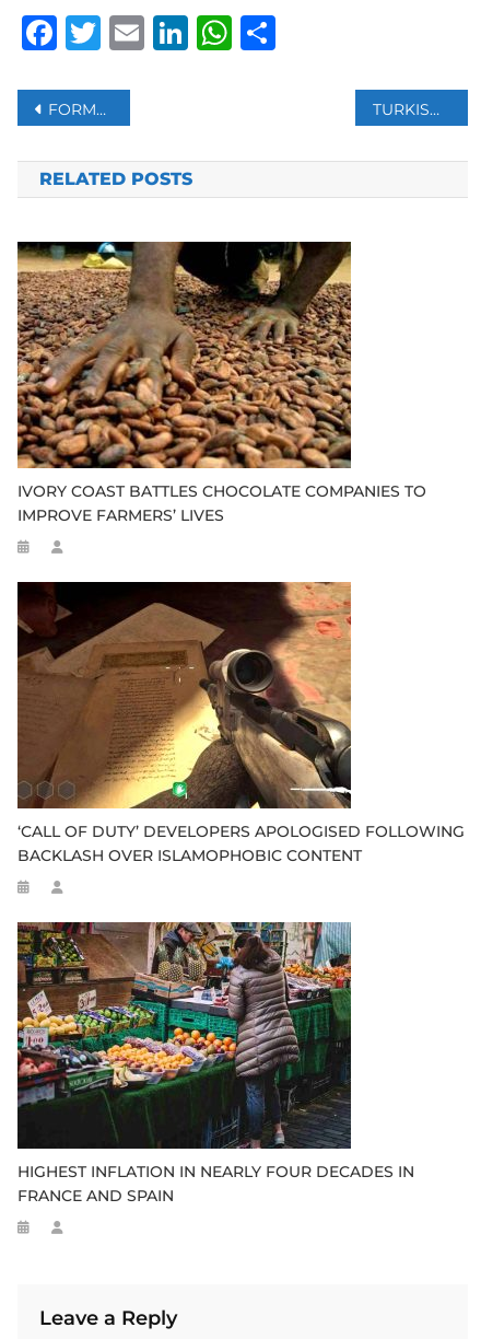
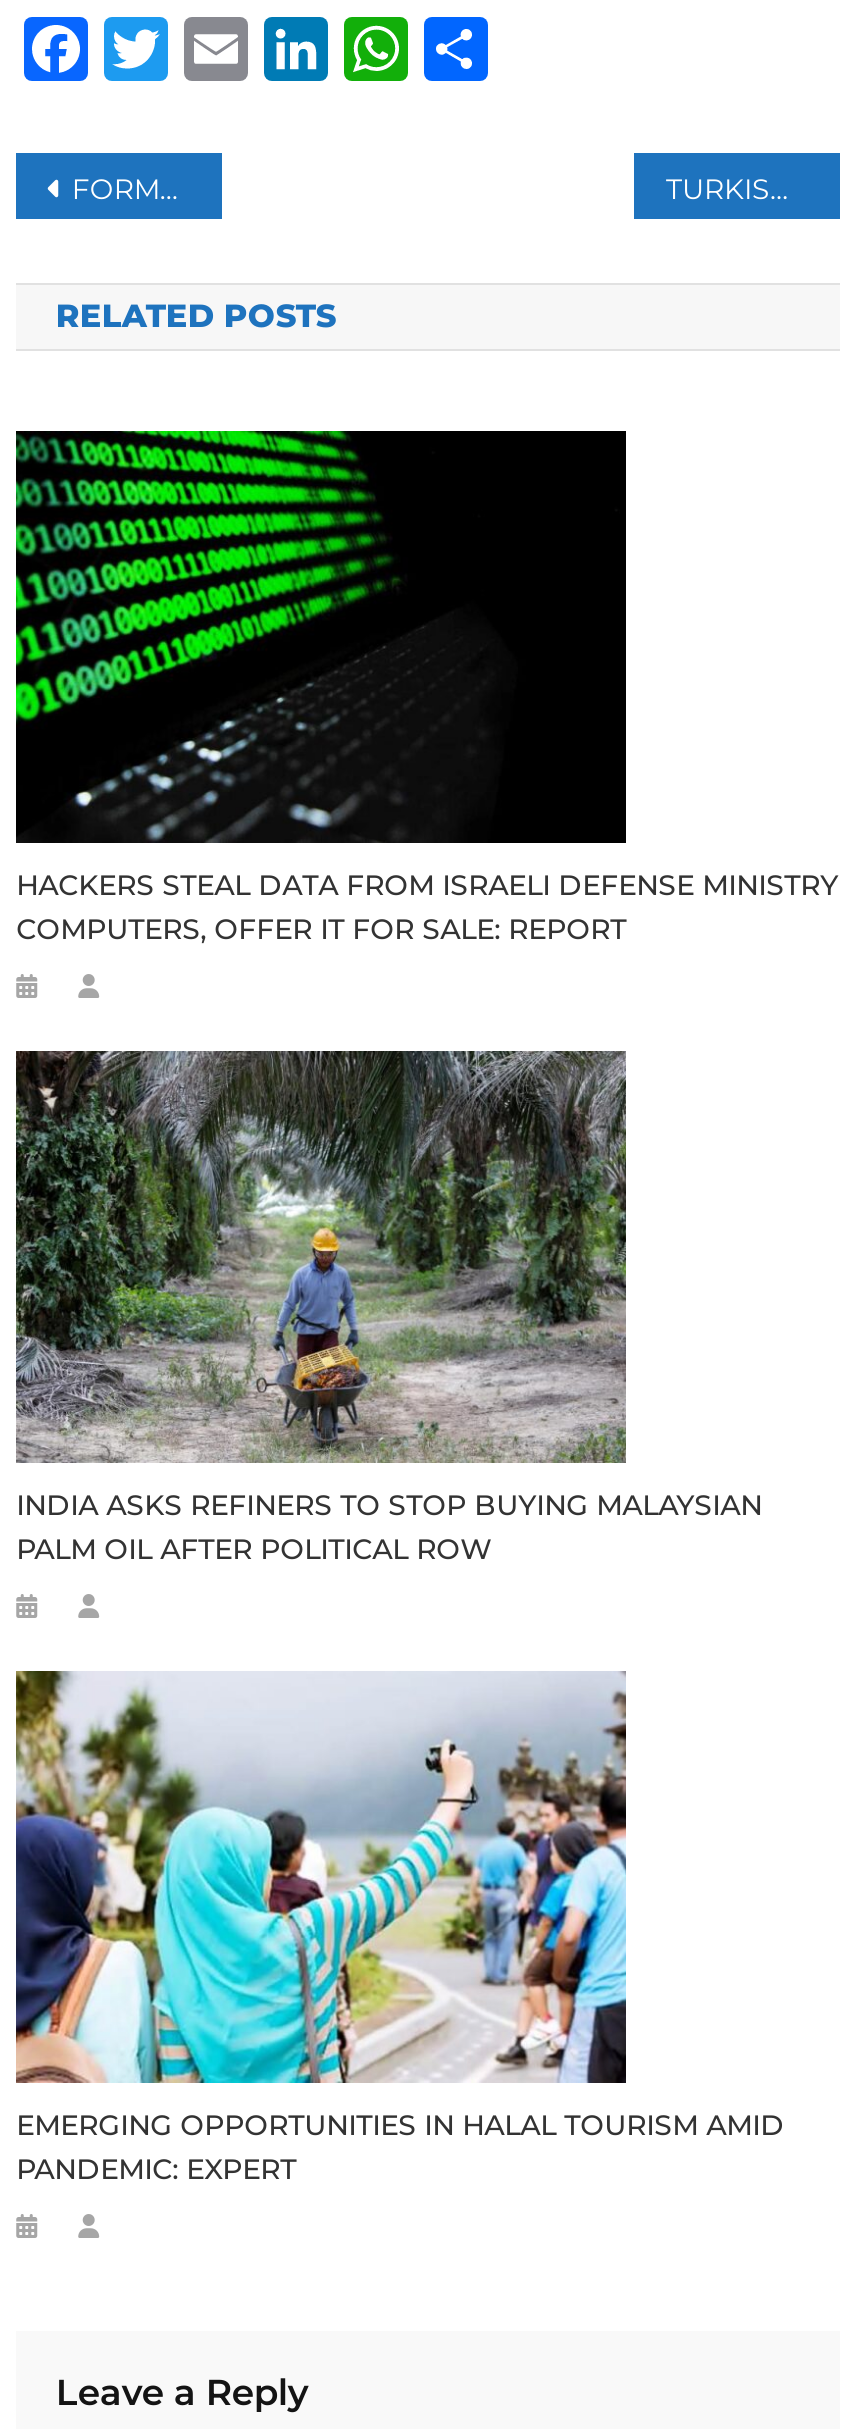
[16,241,426,525] [image] | IVORY COAST BATTLES CHOCOLATE COMPANIES TO | IMPROVE FARMERS’ LIVES -> [14,429,838,947] [image] | HACKERS STEAL DATA FROM ISRAELI DEFENSE MINISTRY | COMPUTERS, OFFER IT FOR SALE: REPORT
[17,581,465,866] [image] | ‘CALL OF DUTY’ DEVELOPERS APOLOGISED FOLLOWING | BACKLASH OVER ISLAMOPHOBIC CONTENT -> [16,1049,762,1567] [image] | INDIA ASKS REFINERS TO STOP BUYING MALAYSIAN | PALM OIL AFTER POLITICAL ROW
[16,921,414,1206] [image] | HIGHEST INFLATION IN NEARLY FOUR DECADES IN | FRANCE AND SPAIN -> [14,1669,784,2187] [image] | EMERGING OPPORTUNITIES IN HALAL TOURISM AMID | PANDEMIC: EXPERT

